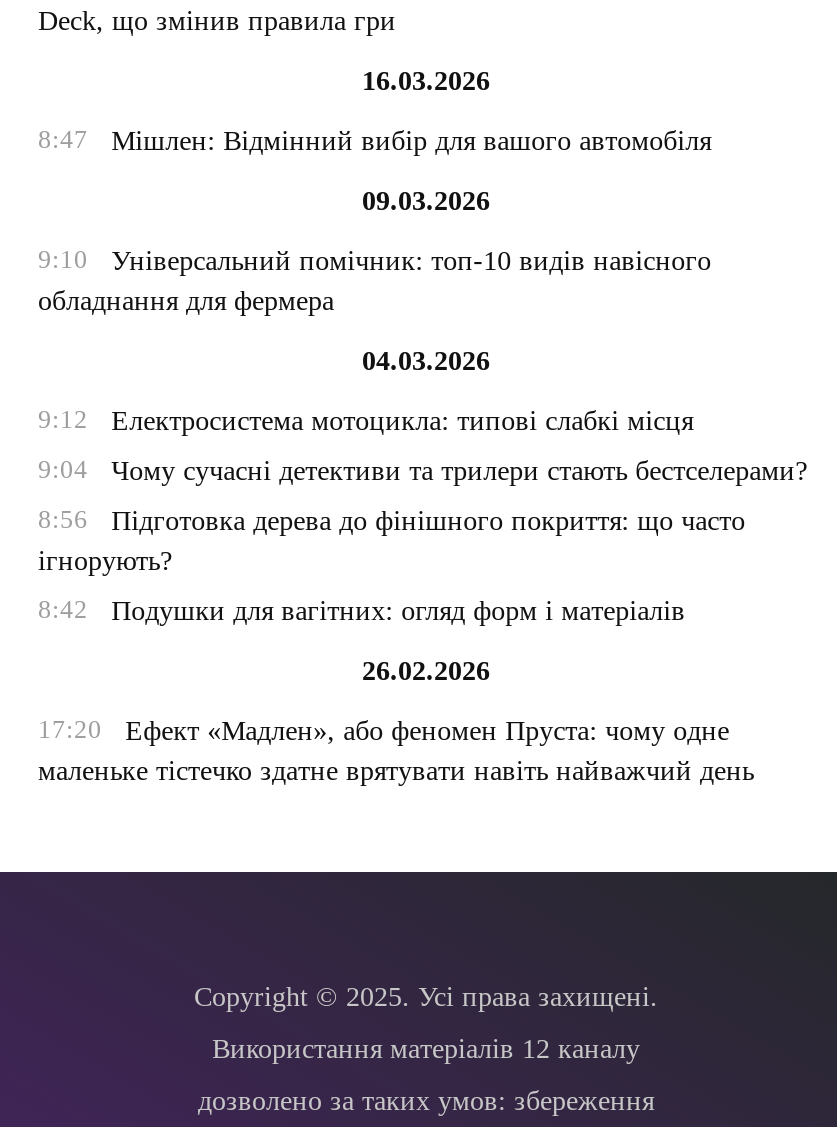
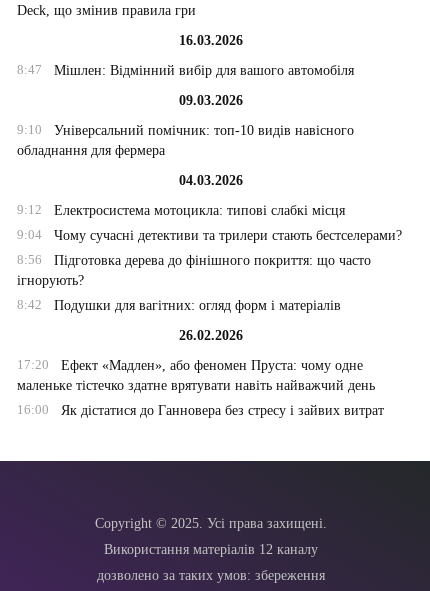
none -> [17,402,384,418] 16:00 | Як дістатися до Ганновера без стресу і зайвих витрат

